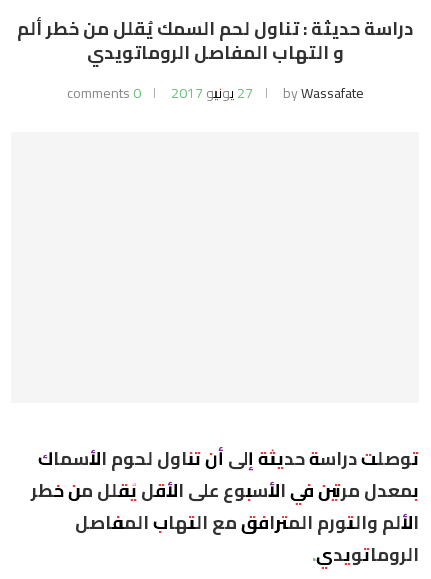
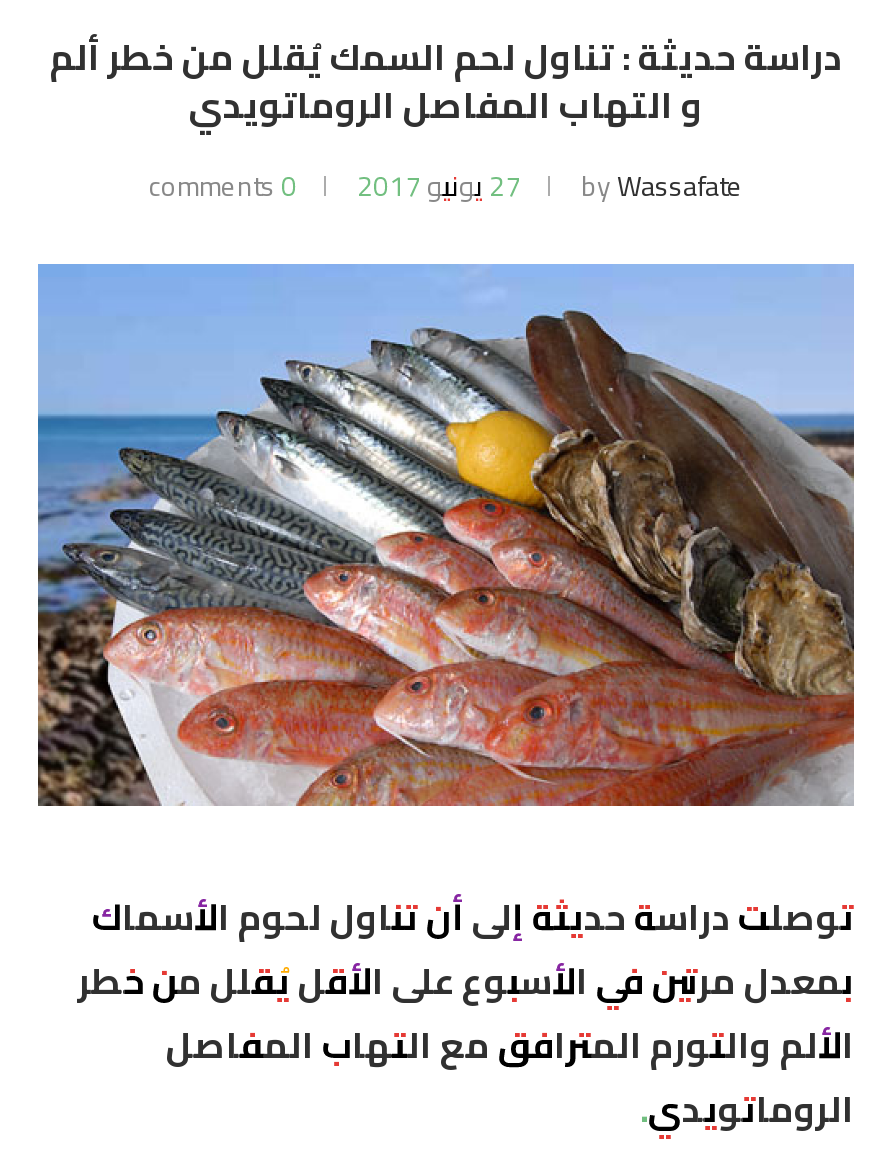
none -> [36,262,856,808] [image]

